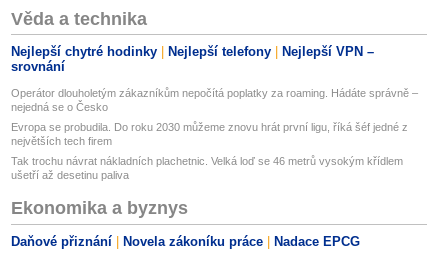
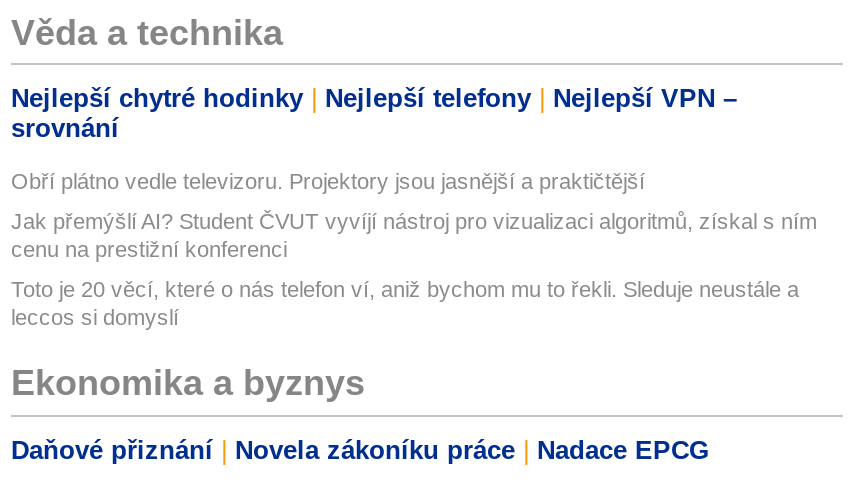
[11,87,418,113] Operátor dlouholetým zákazníkům nepočítá poplatky za roaming. Hádáte správně – | nejedná se o Česko -> [11,170,645,194] Obří plátno vedle televizoru. Projektory jsou jasnější a praktičtější
[11,121,408,147] Evropa se probudila. Do roku 2030 můžeme znovu hrát první ligu, říká šéf jedné z | největších tech firem -> [11,210,817,262] Jak přemýšlí AI? Student ČVUT vyvíjí nástroj pro vizualizaci algoritmů, získal s ním | cenu na prestižní konferenci
[11,155,403,181] Tak trochu návrat nákladních plachetnic. Velká loď se 46 metrů vysokým křídlem | ušetří až desetinu paliva -> [11,278,799,330] Toto je 20 věcí, které o nás telefon ví, aniž bychom mu to řekli. Sleduje neustále a | leccos si domyslí

